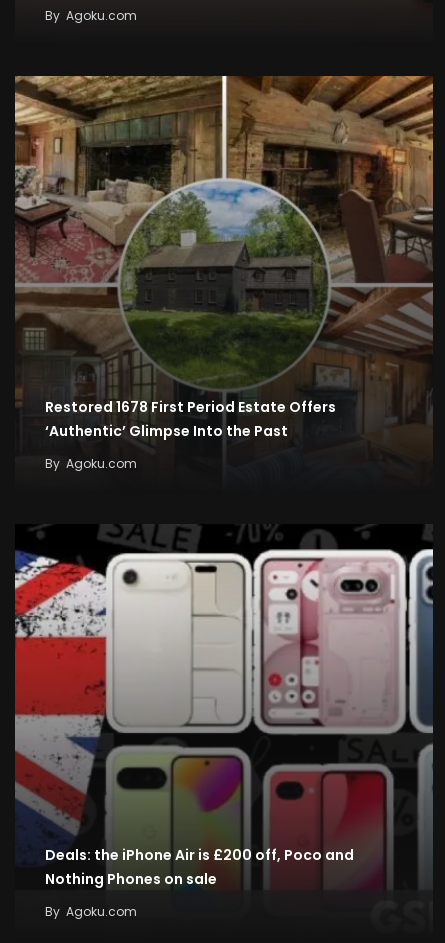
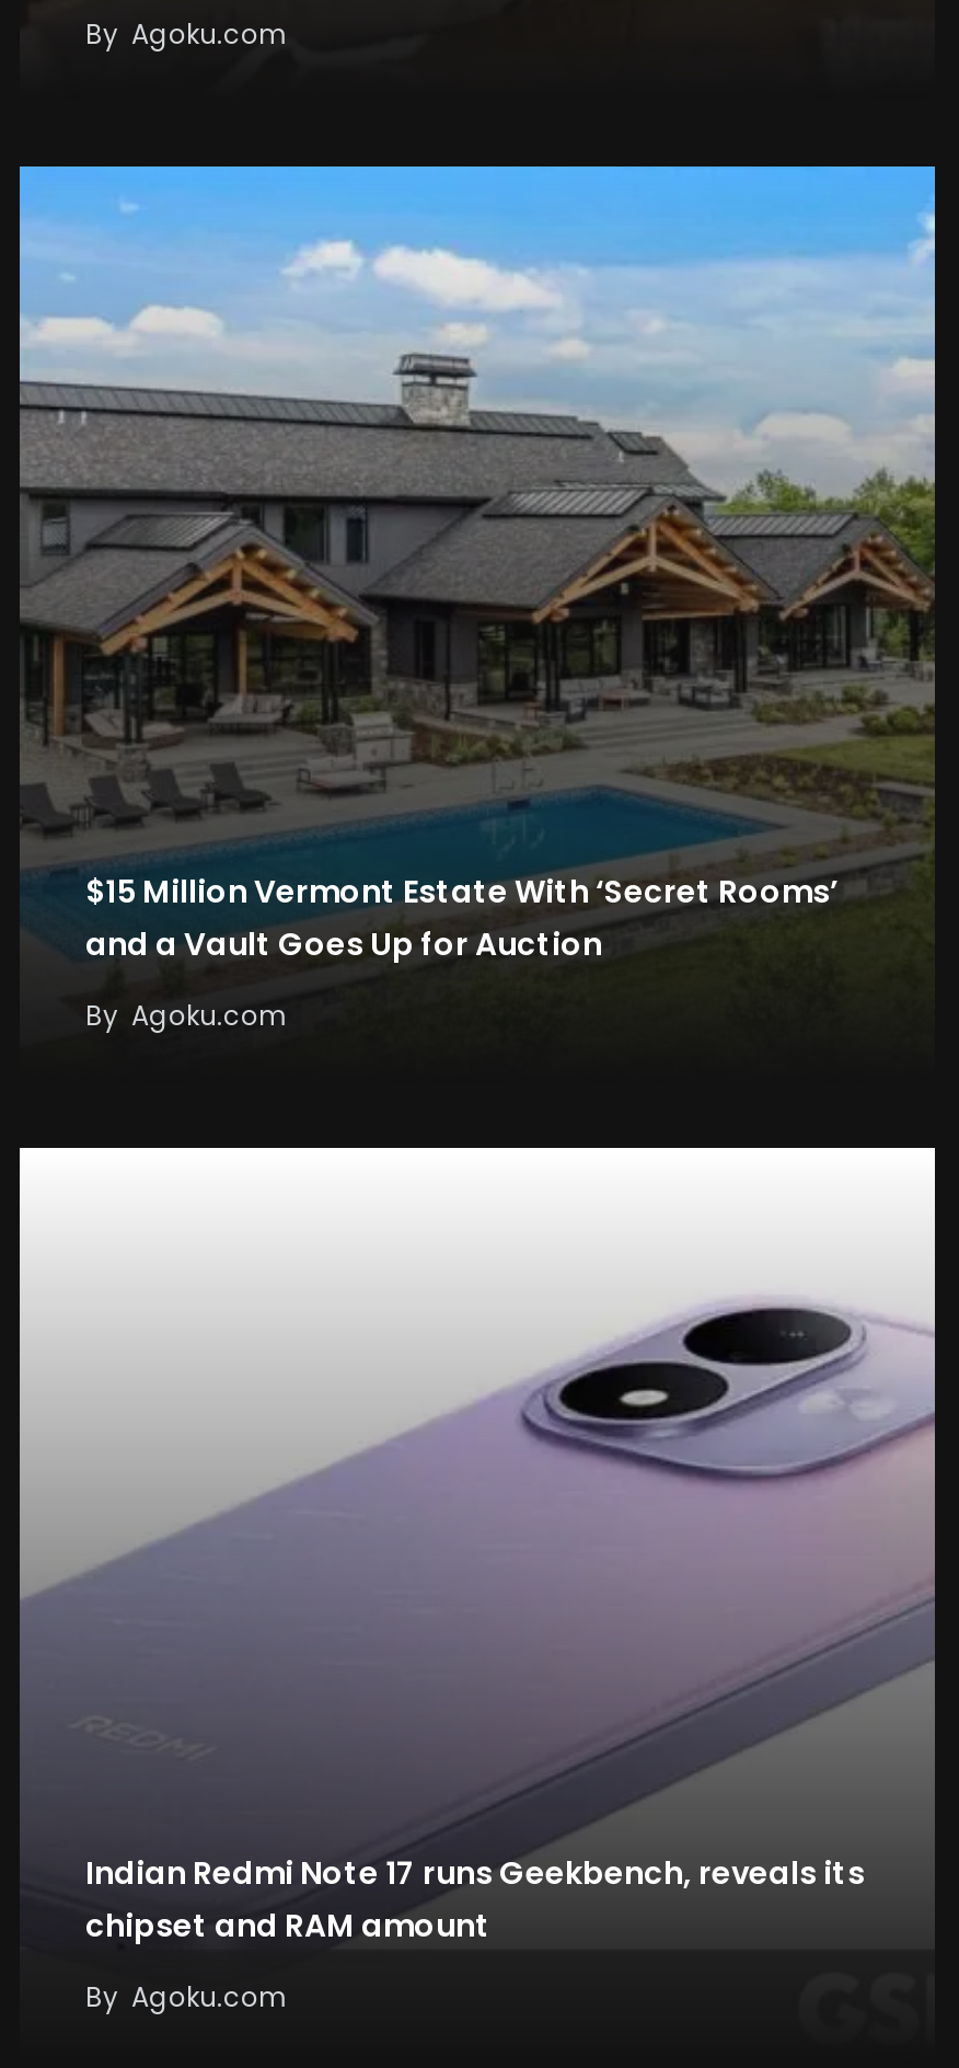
[14,75,434,441] [image] | Restored 1678 First Period Estate Offers | ‘Authentic’ Glimpse Into the Past -> [18,164,937,966] [image] | $15 Million Vermont Estate With ‘Secret Rooms’ | and a Vault Goes Up for Auction
[14,524,434,889] [image] | Deals: the iPhone Air is £200 off, Poco and | Nothing Phones on sale -> [18,1146,937,1948] [image] | Indian Redmi Note 17 runs Geekbench, reveals its | chipset and RAM amount

